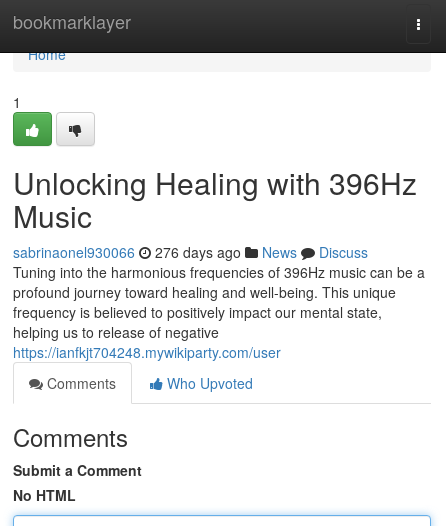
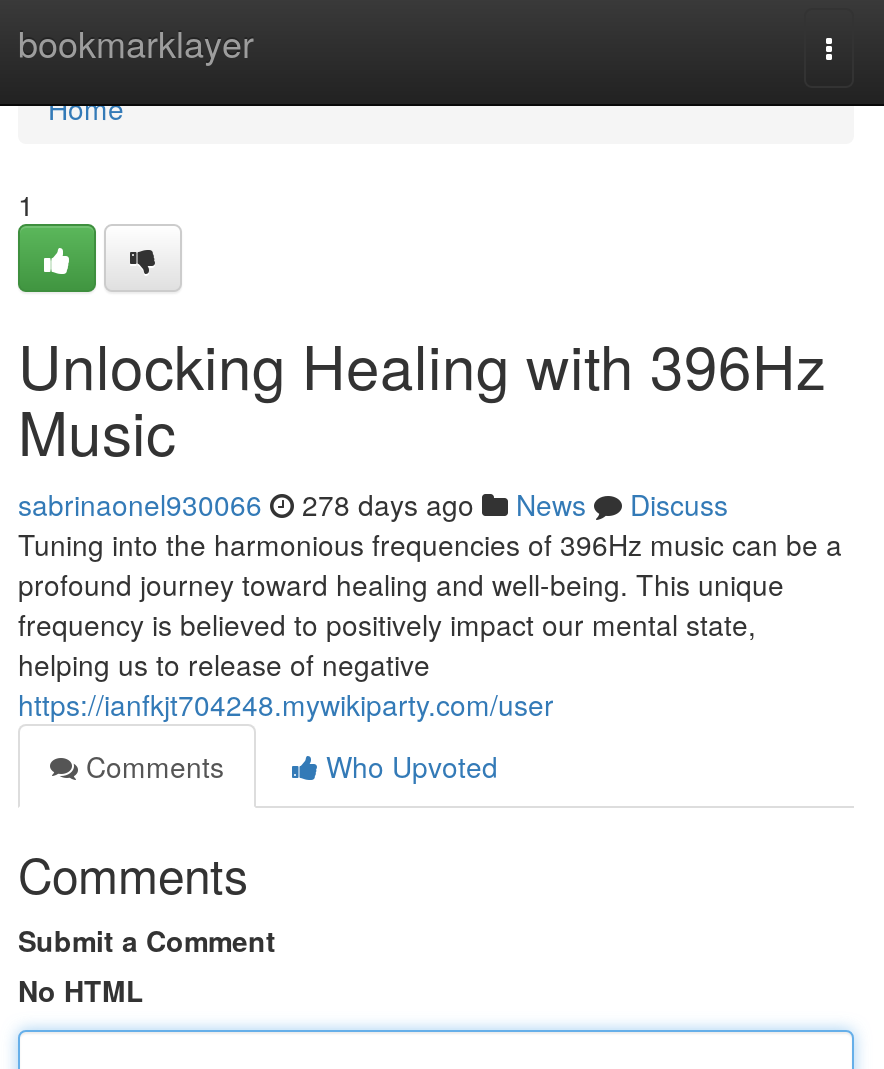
[13,242,368,262] sabrinaonel930066 276 days ago News Discuss -> [18,484,728,524] sabrinaonel930066 278 days ago News Discuss

